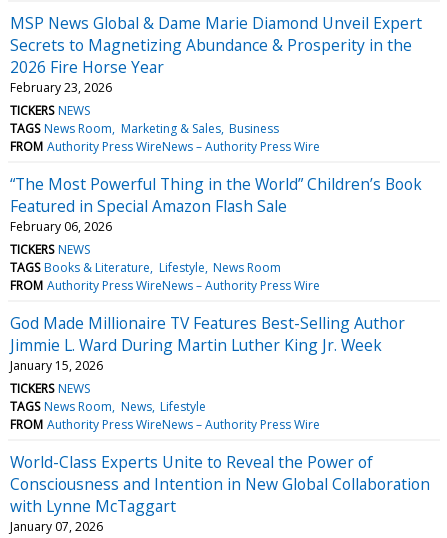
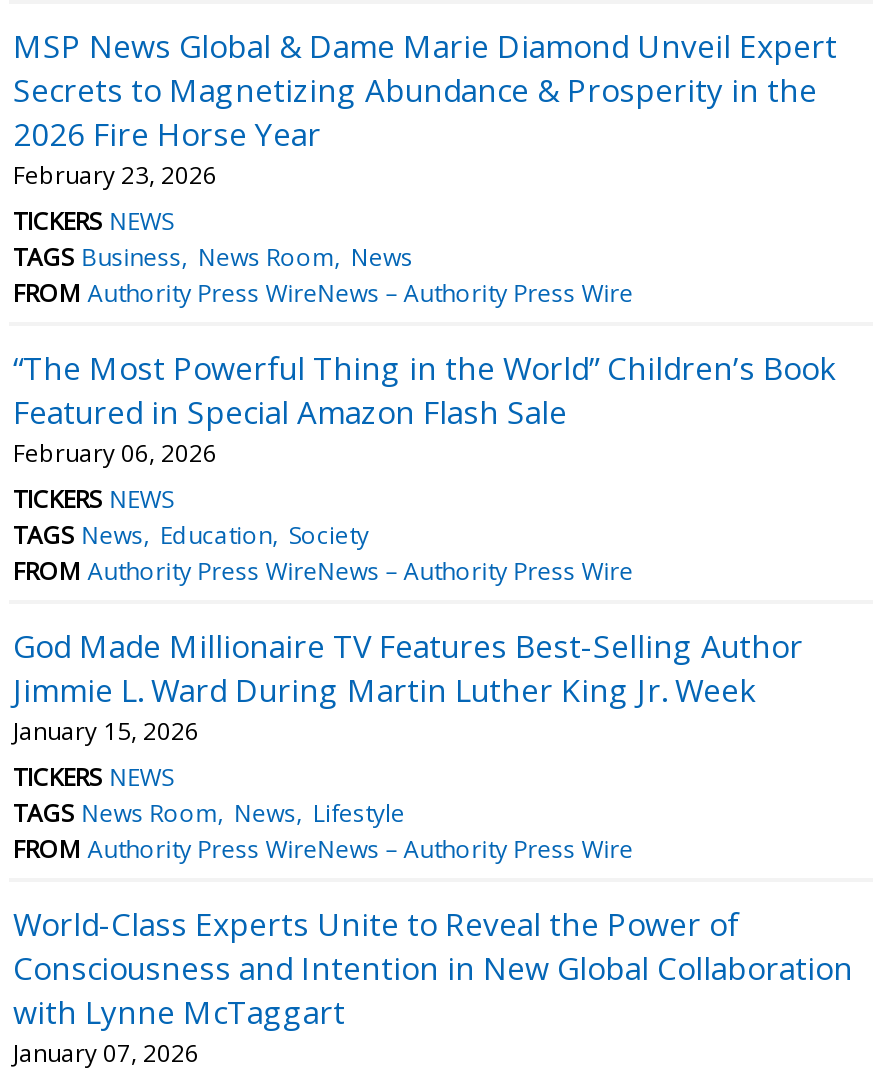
[10,120,279,137] TAGS News Room Marketing & Sales Business -> [13,240,413,274] TAGS Business News Room News
[10,259,281,276] TAGS Books & Literature Lifestyle News Room -> [13,518,369,552] TAGS News Education Society

